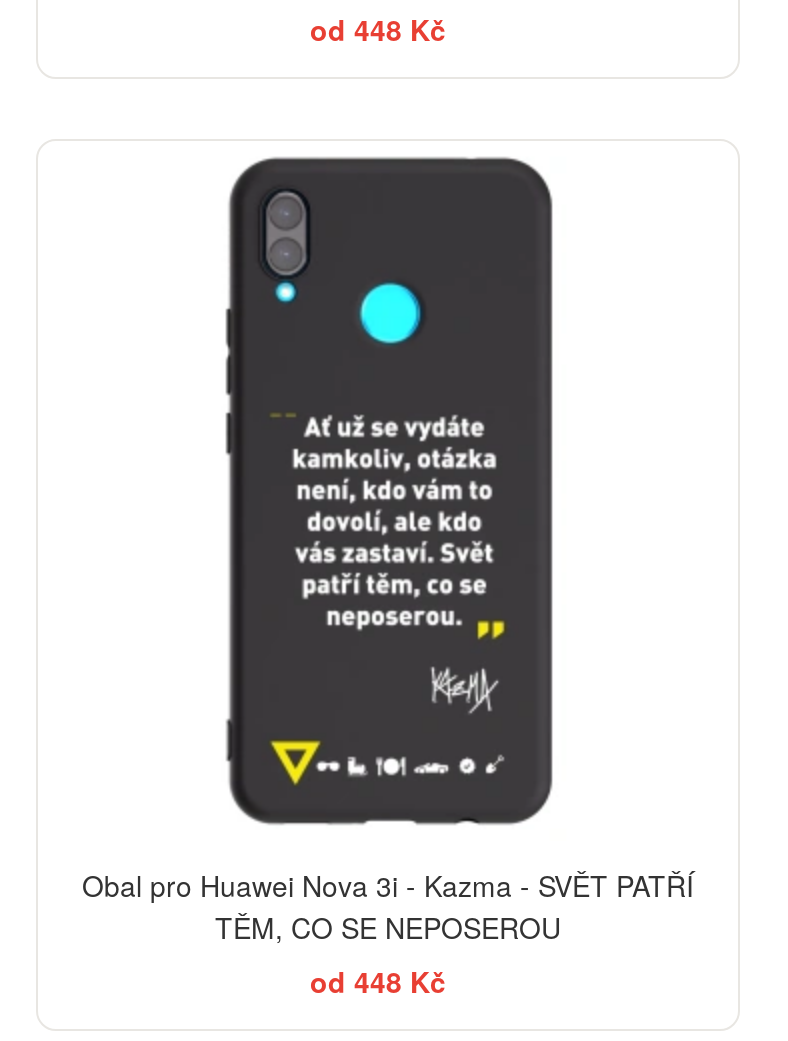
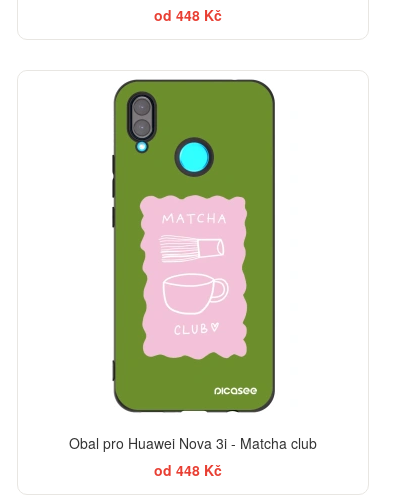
[82,161,694,947] [image] | Obal pro Huawei Nova 3i - Kazma - SVĚT PATŘÍ | TĚM, CO SE NEPOSEROU -> [69,81,317,453] [image] | Obal pro Huawei Nova 3i - Matcha club

